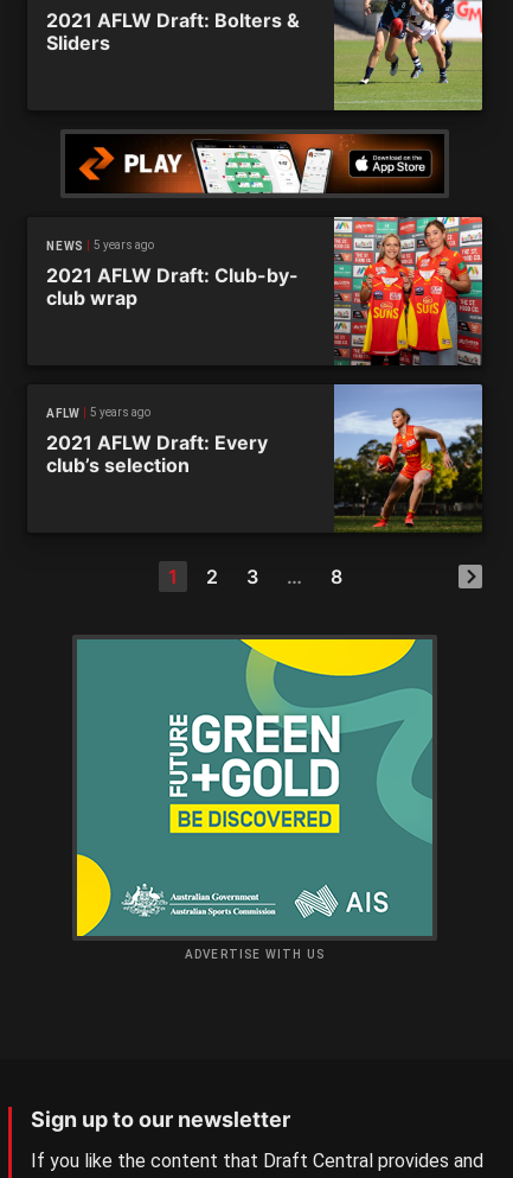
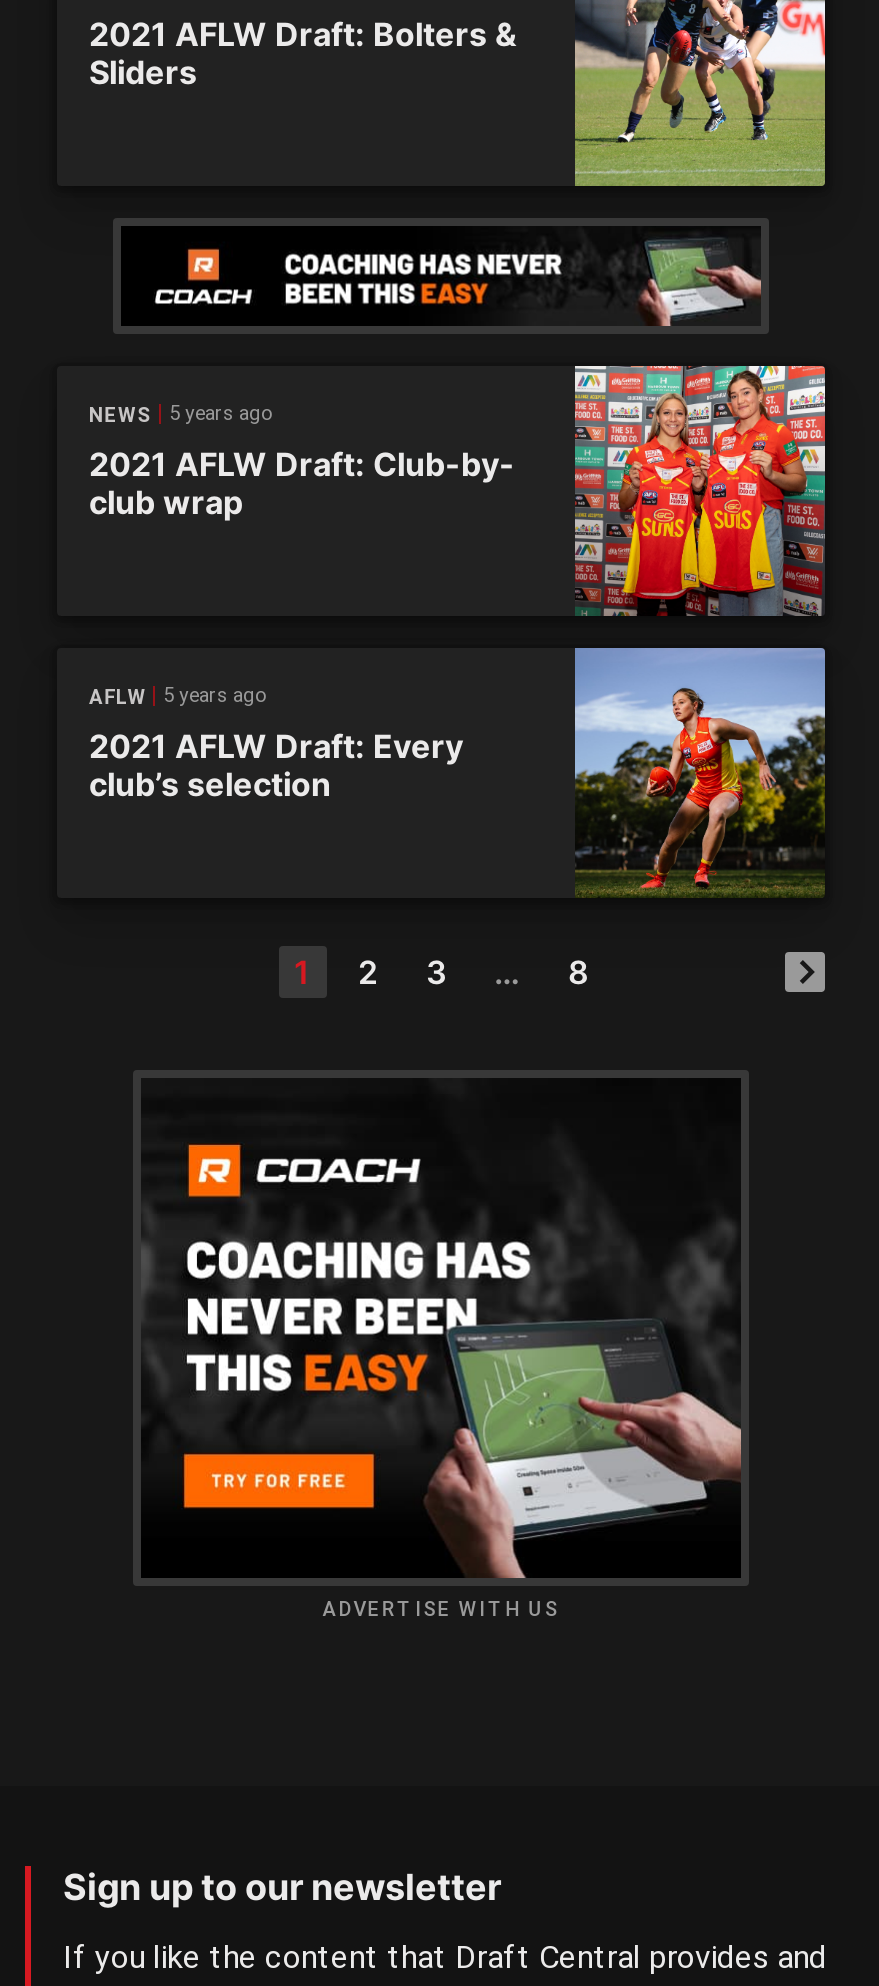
[78,133,444,195] [image] -> [145,226,763,328] [image]
[76,638,434,937] [image] -> [141,1078,743,1580] [image]

